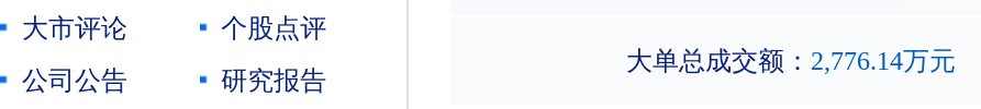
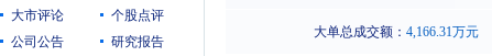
[626,46,956,76] 大单总成交额：2,776.14万元 -> [314,24,479,40] 大单总成交额：4,166.31万元

